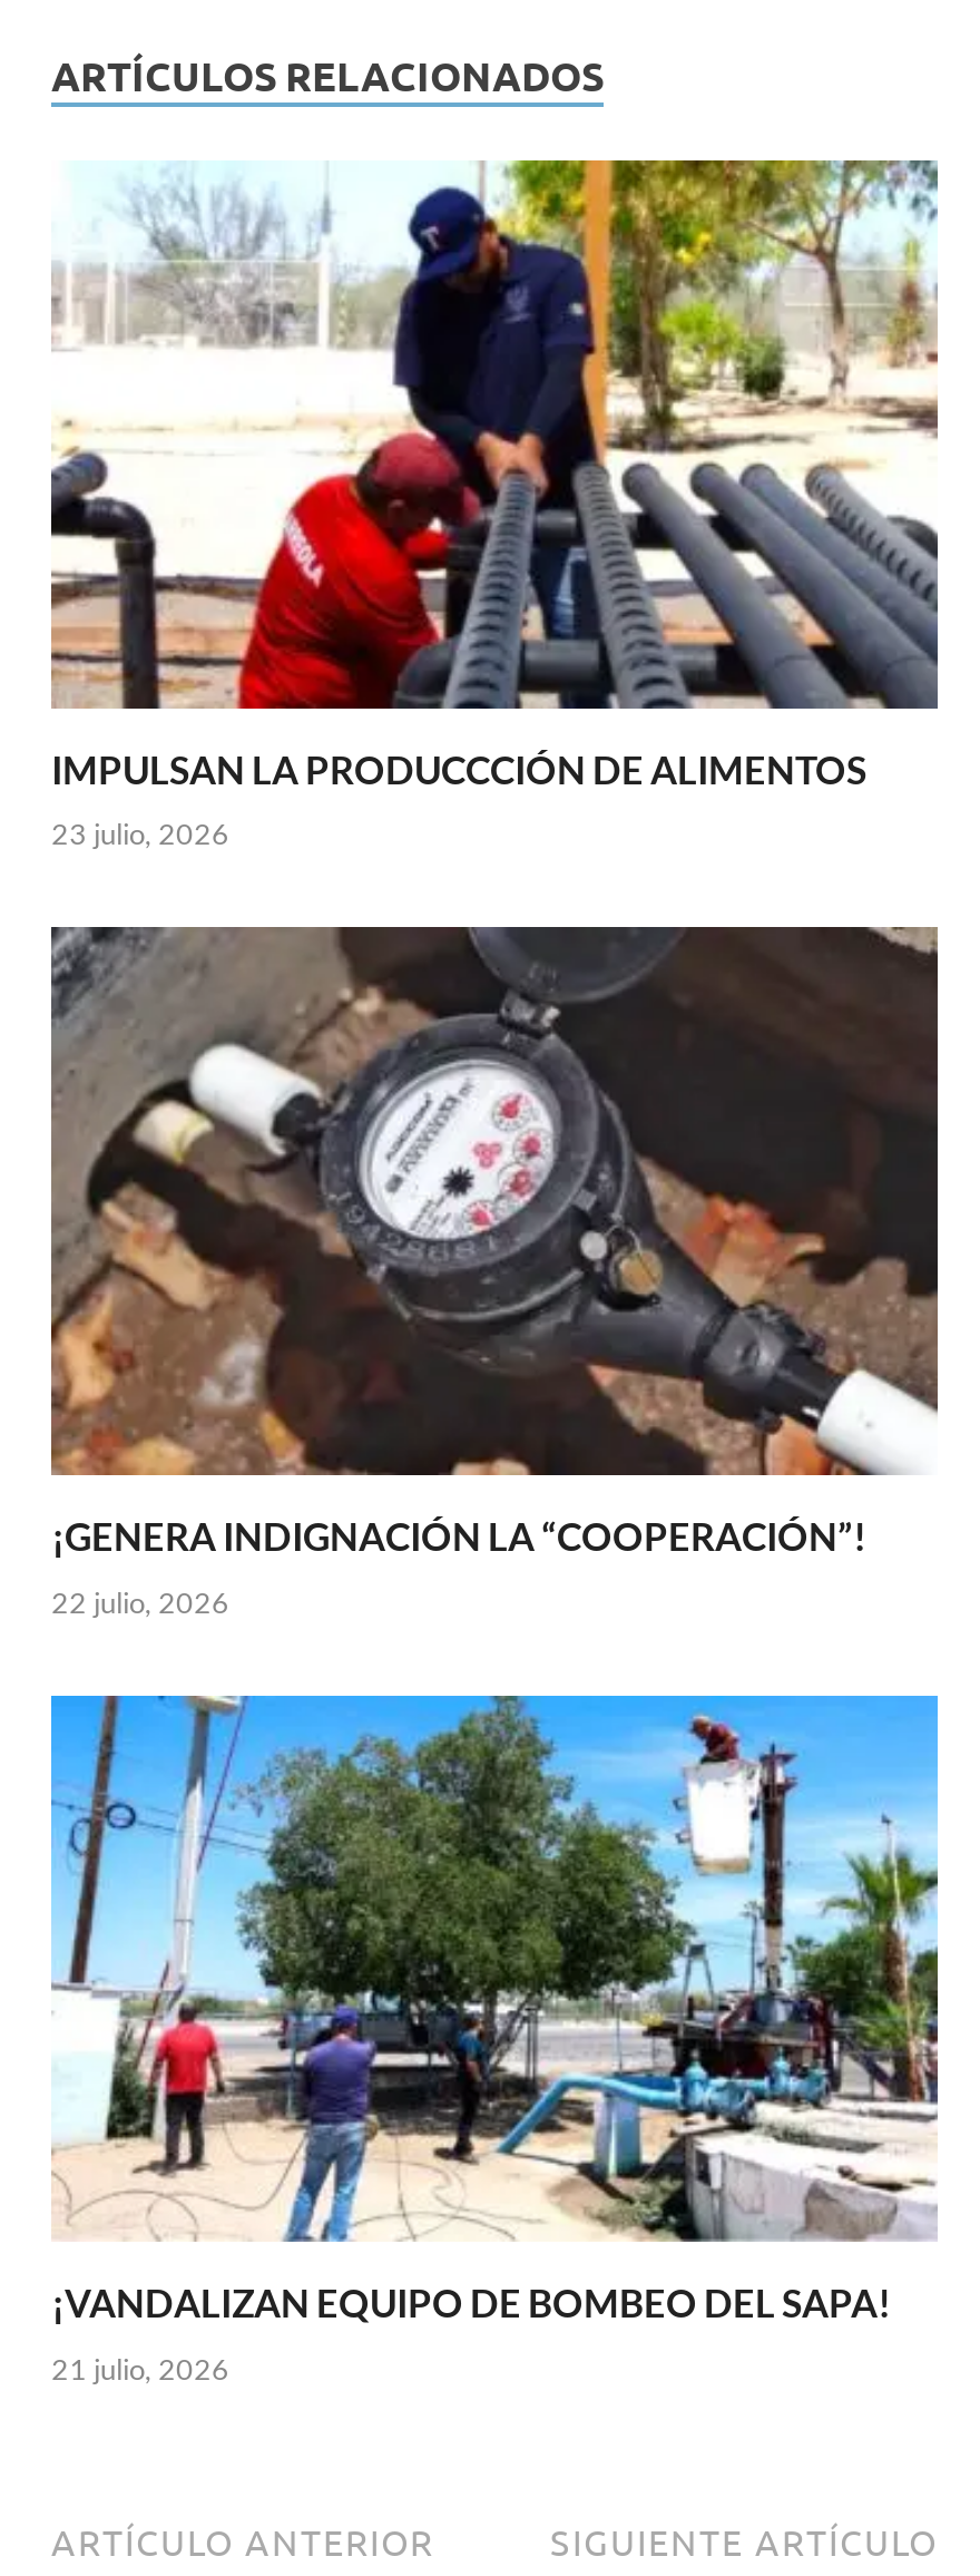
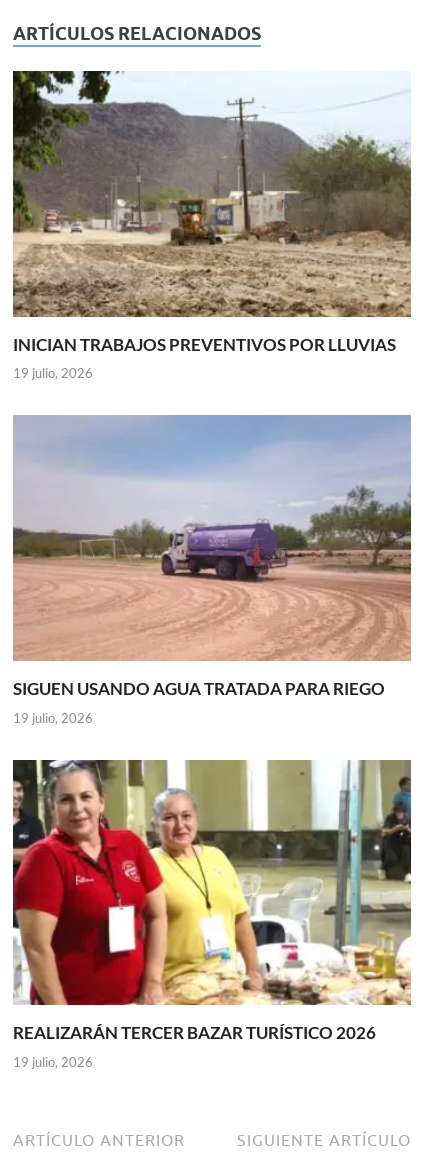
[49,158,940,792] [image] | IMPULSAN LA PRODUCCCIÓN DE ALIMENTOS -> [12,70,412,355] [image] | INICIAN TRABAJOS PREVENTIVOS POR LLUVIAS
[51,816,229,851] 23 julio, 2026 -> [13,365,93,381] 19 julio, 2026
[51,925,940,1560] [image] | ¡GENERA INDIGNACIÓN LA “COOPERACIÓN”! -> [13,415,412,699] [image] | SIGUEN USANDO AGUA TRATADA PARA RIEGO
[51,1583,229,1619] 22 julio, 2026 -> [13,709,93,725] 19 julio, 2026
[49,1694,940,2327] [image] | ¡VANDALIZAN EQUIPO DE BOMBEO DEL SAPA! -> [12,759,412,1043] [image] | REALIZARÁN TERCER BAZAR TURÍSTICO 2026
[51,2351,229,2386] 21 julio, 2026 -> [13,1054,93,1070] 19 julio, 2026

